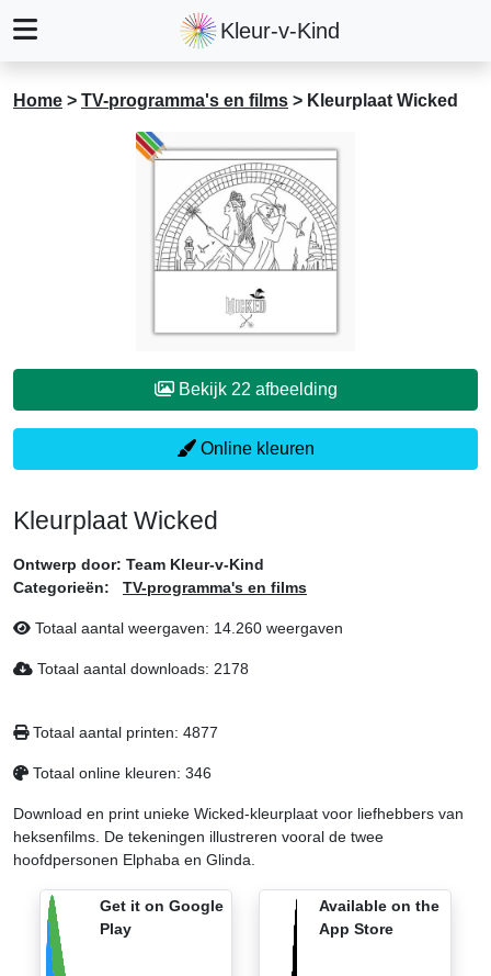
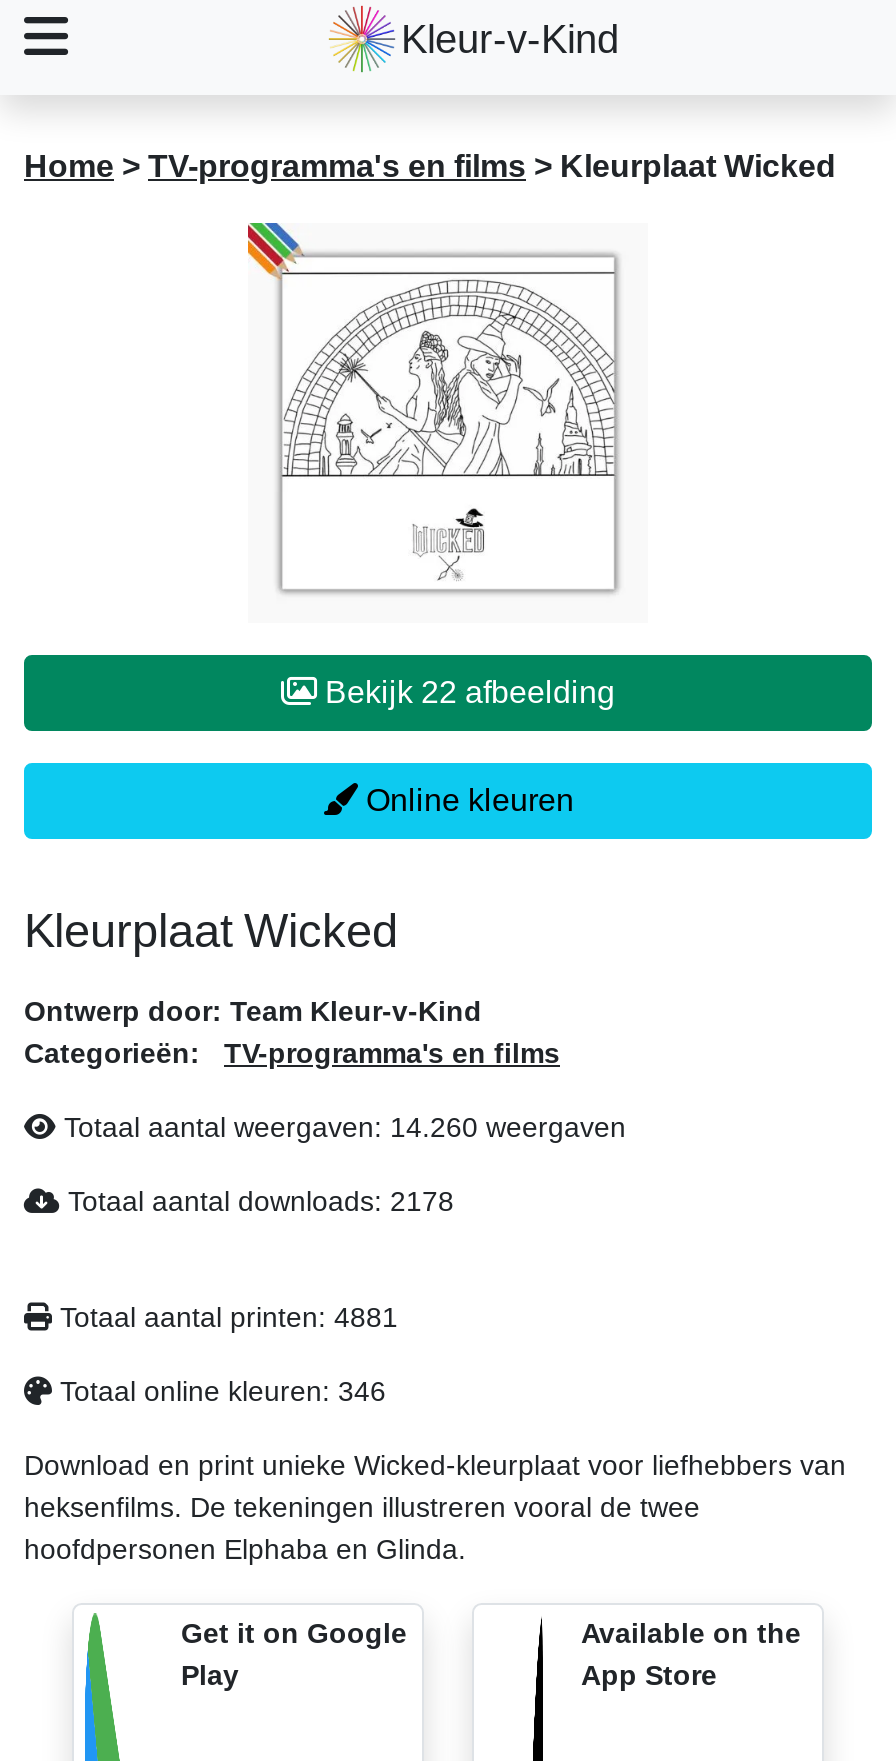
[28,723,218,741] Totaal aantal printen: 4877 -> [52,1301,398,1333] Totaal aantal printen: 4881

